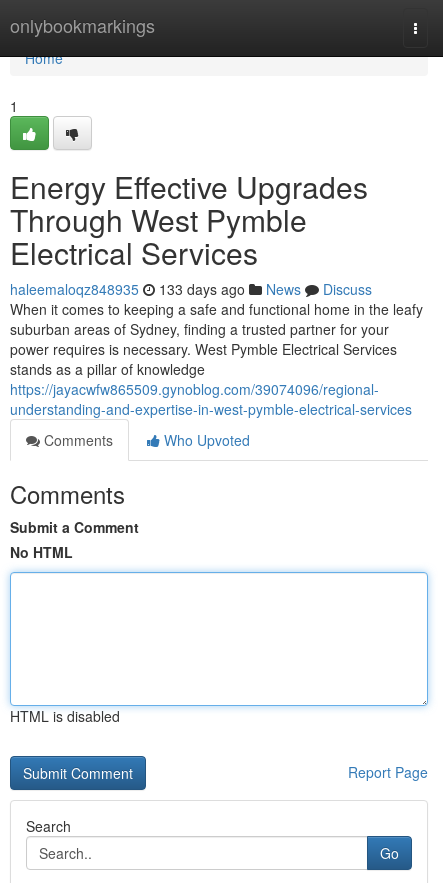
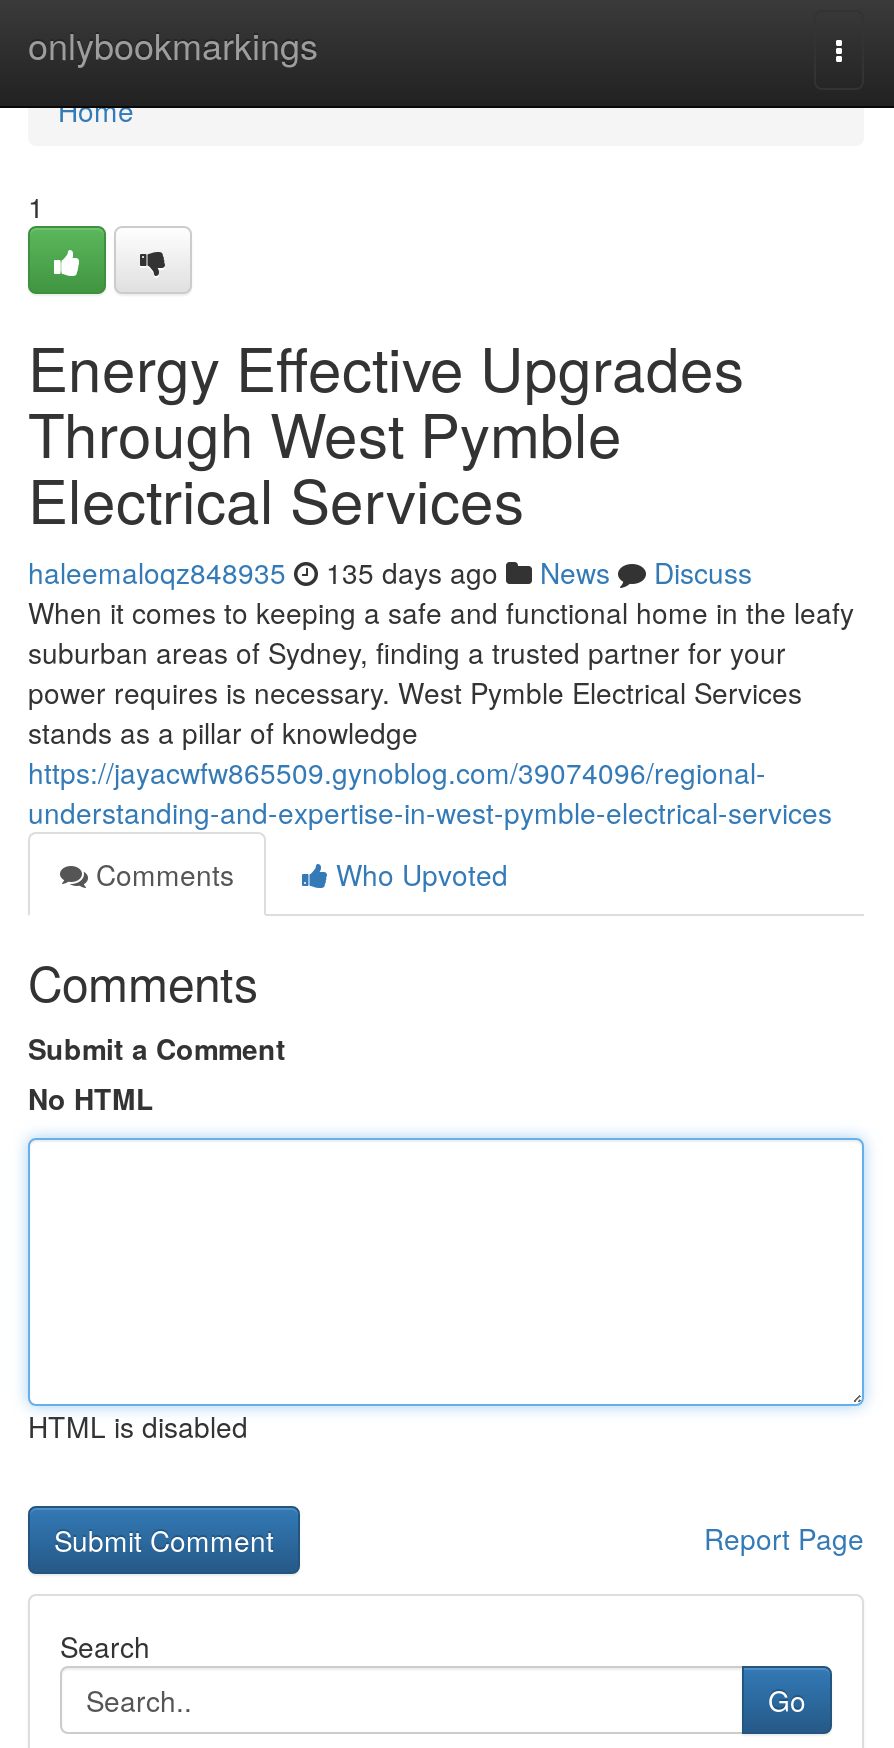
[10,279,372,299] haleemaloqz848935 133 days ago News Discuss -> [28,552,752,592] haleemaloqz848935 135 days ago News Discuss

